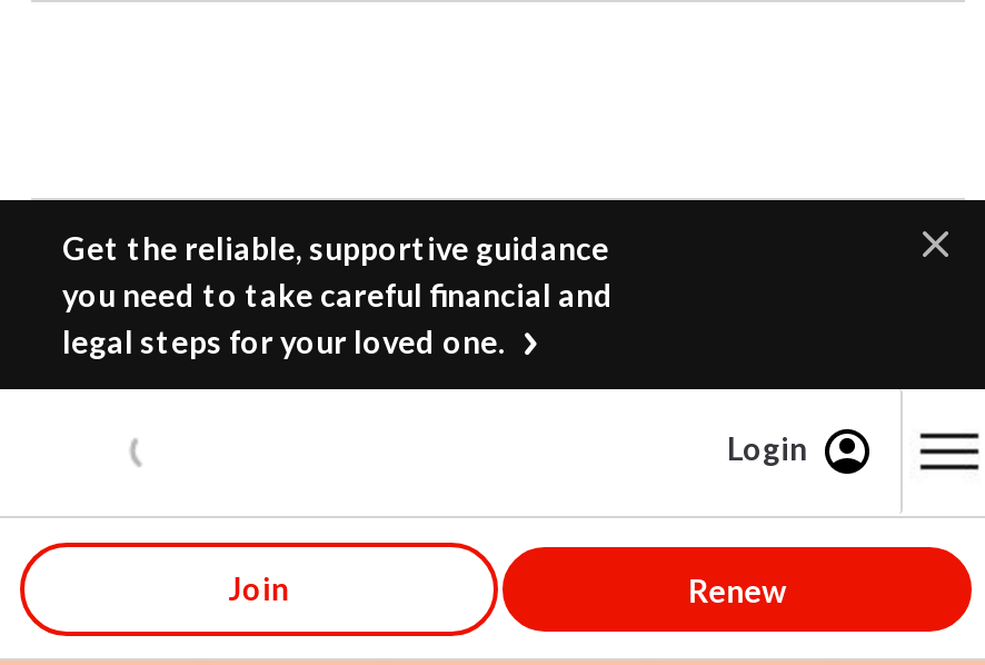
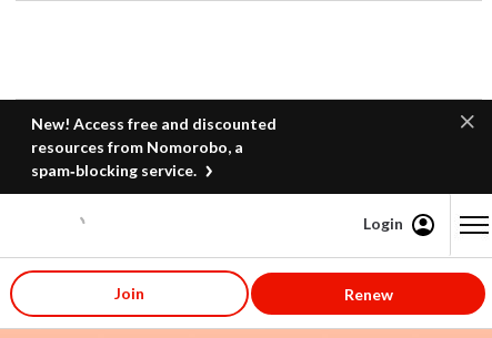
[62,229,614,360] Get the reliable, supportive guidance | you need to take careful financial and | legal steps for your loved one. -> [31,114,277,180] New! Access free and discounted | resources from Nomorobo, a | spam‑blocking service.

